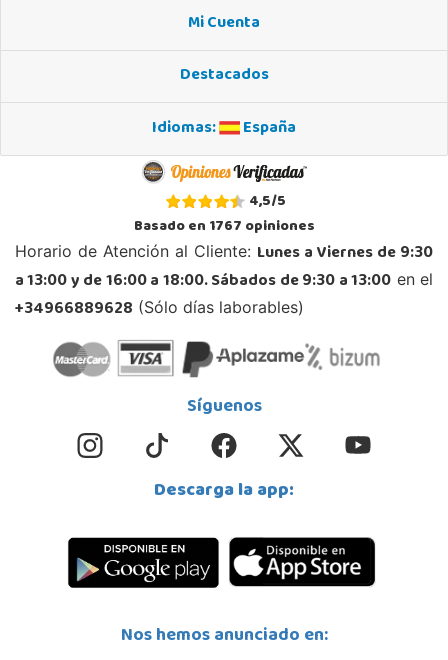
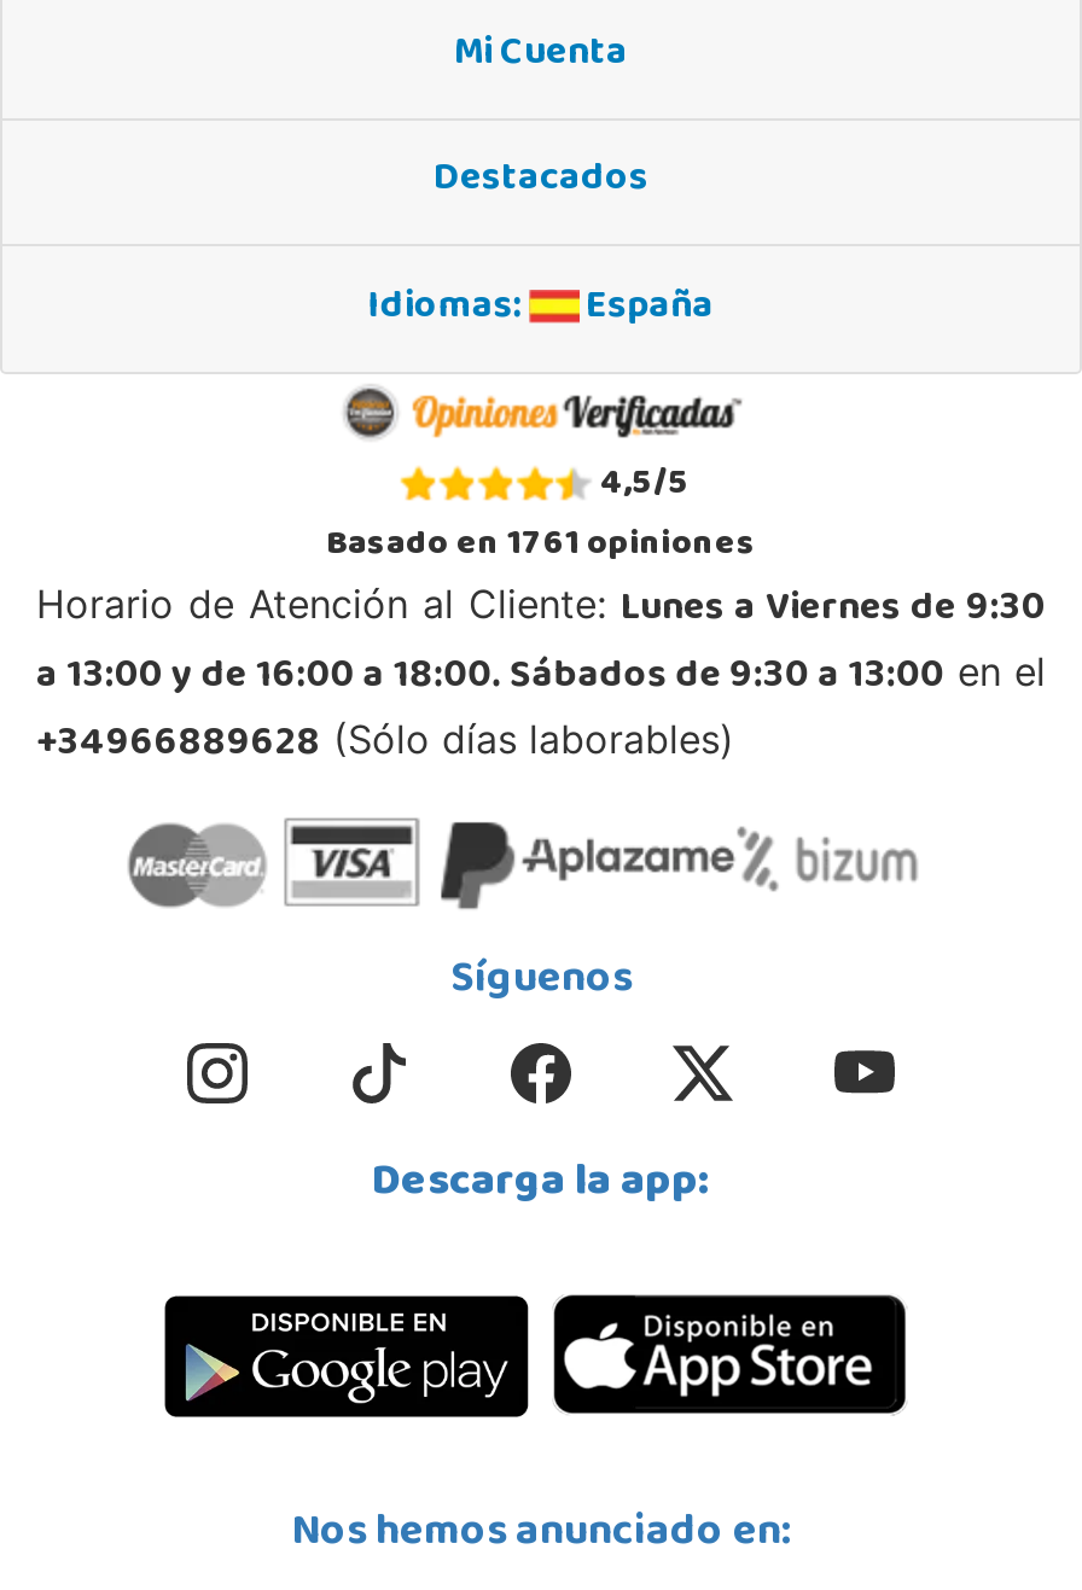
[133,213,314,242] Basado en 1767opiniones -> [326,512,756,582] Basado en 1761opiniones

